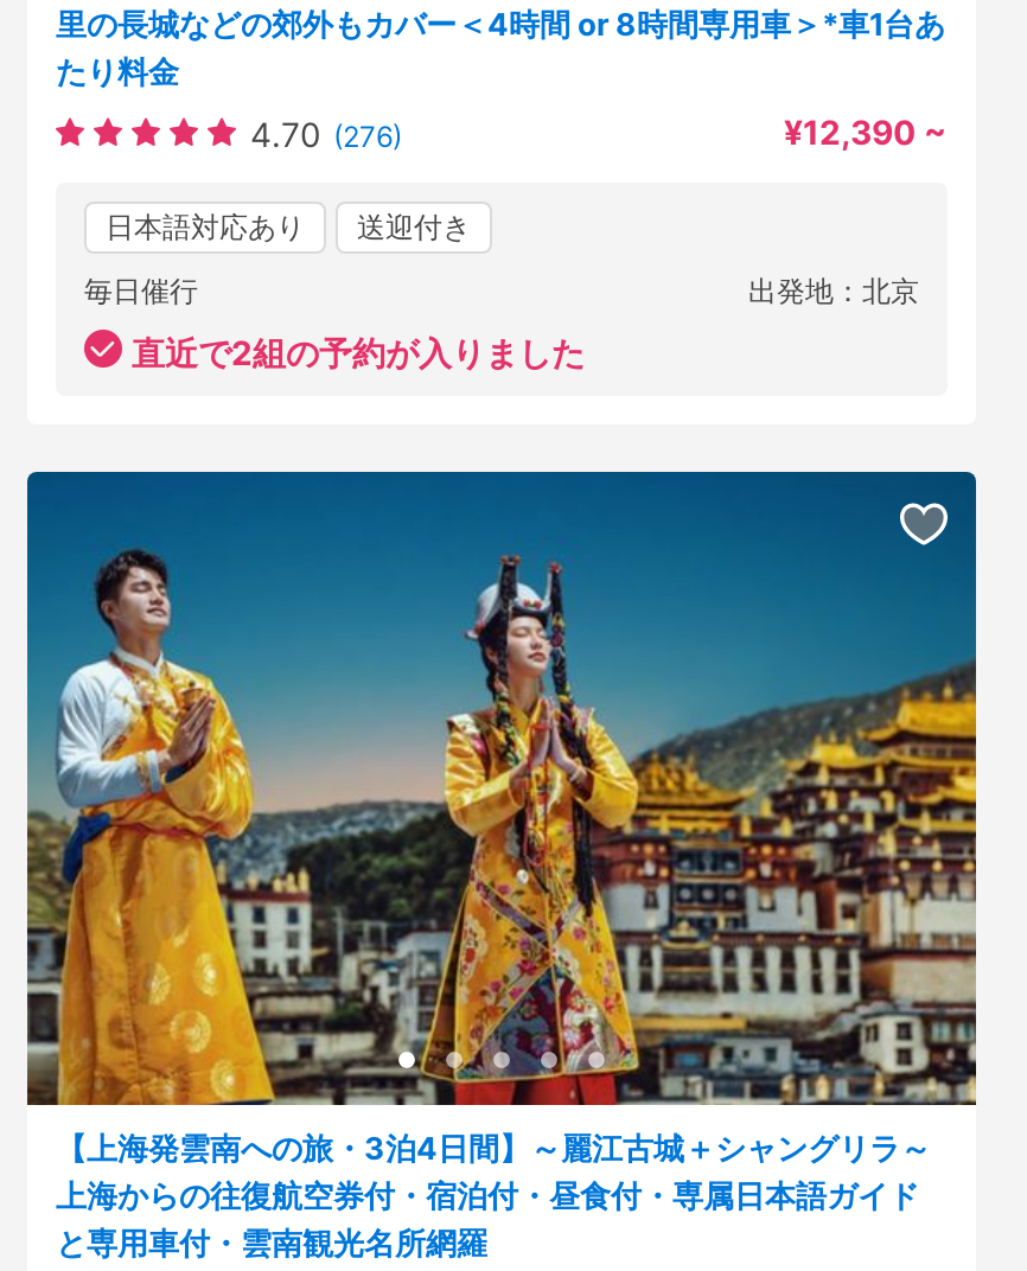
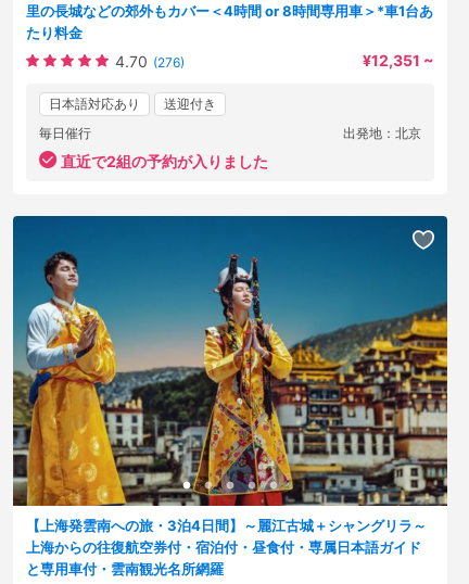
[784,112,948,152] ¥12,390 ~ -> [363,51,434,70] ¥12,351 ~

